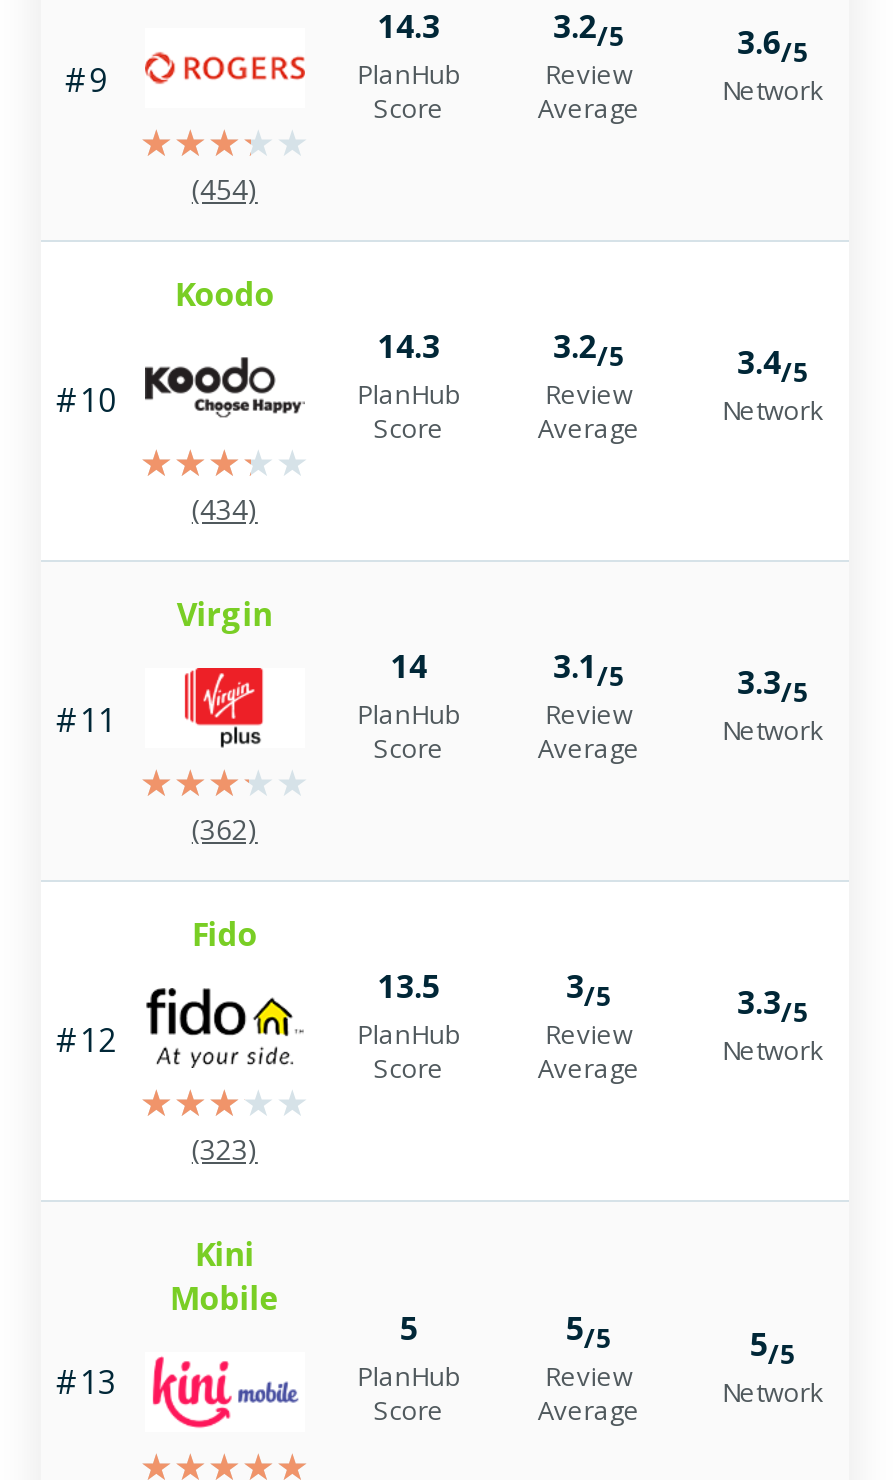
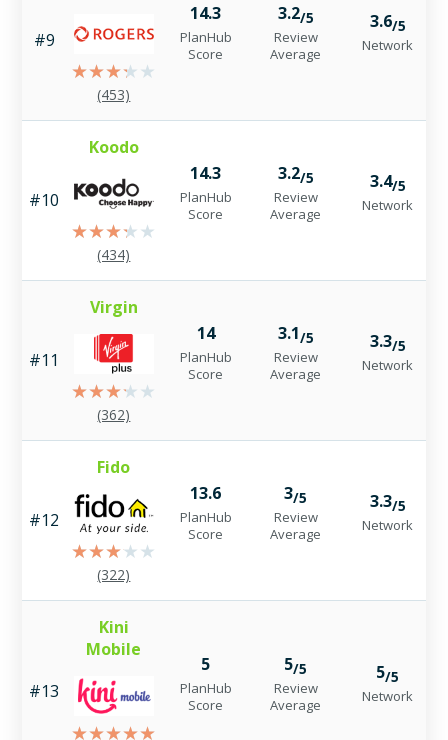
[192,170,258,208] (454) -> [97,85,130,104] (453)
[378,964,440,1008] 13.5 -> [190,482,221,504] 13.6
[192,1130,258,1168] (323) -> [97,565,130,584] (322)

